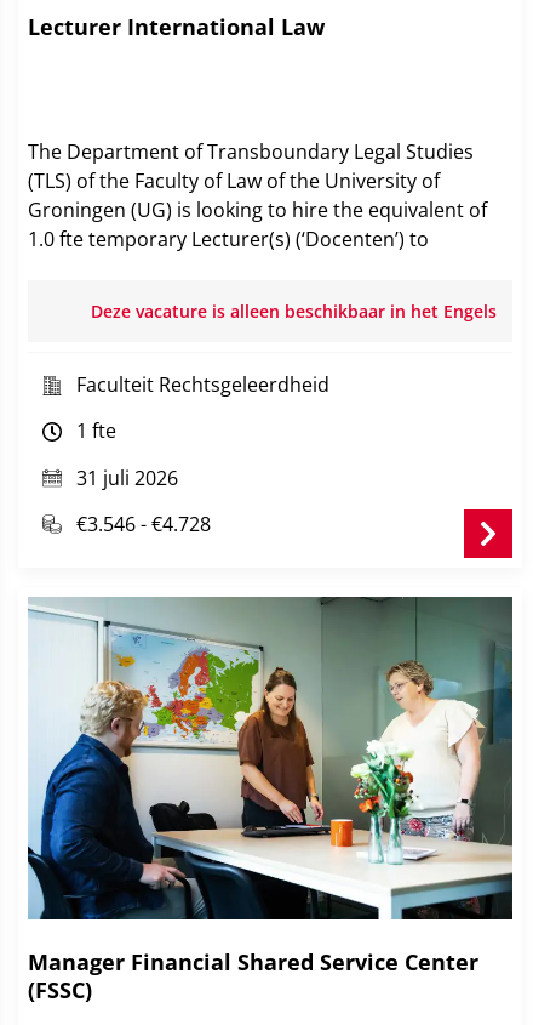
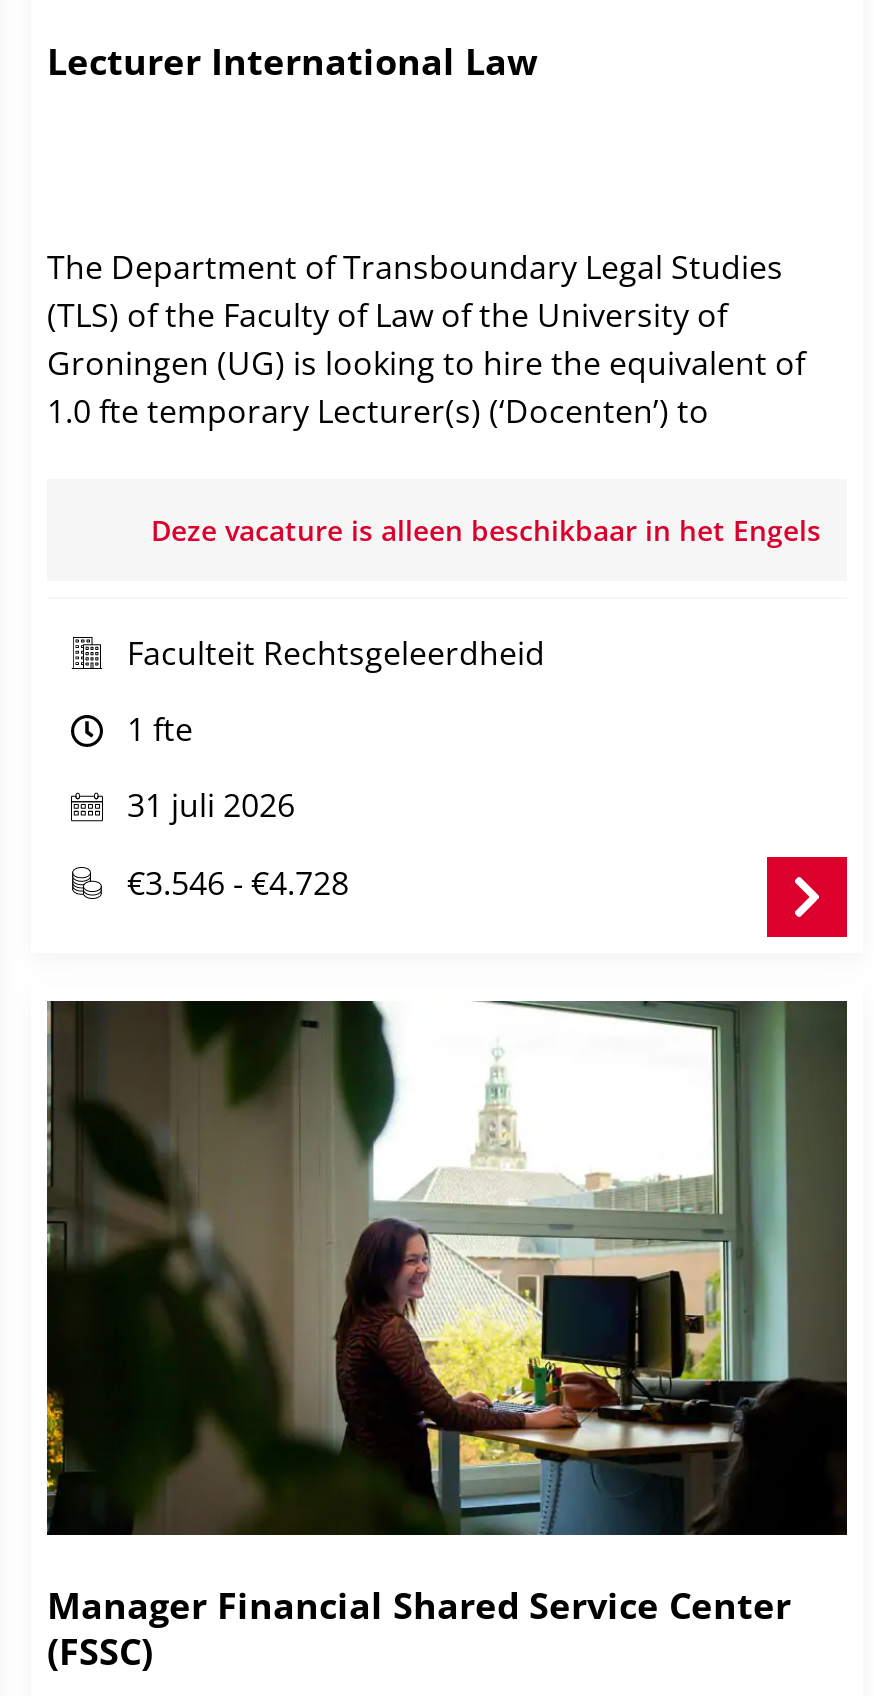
[27,596,512,921] [image] -> [45,1000,849,1538] [image]

